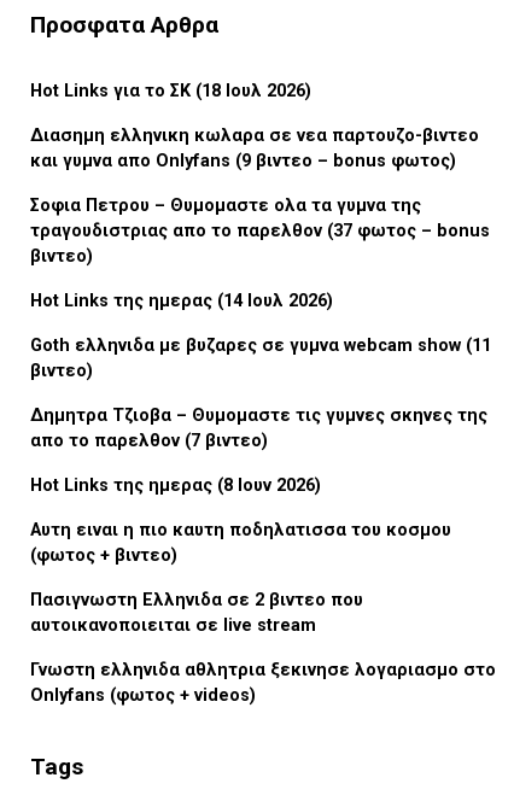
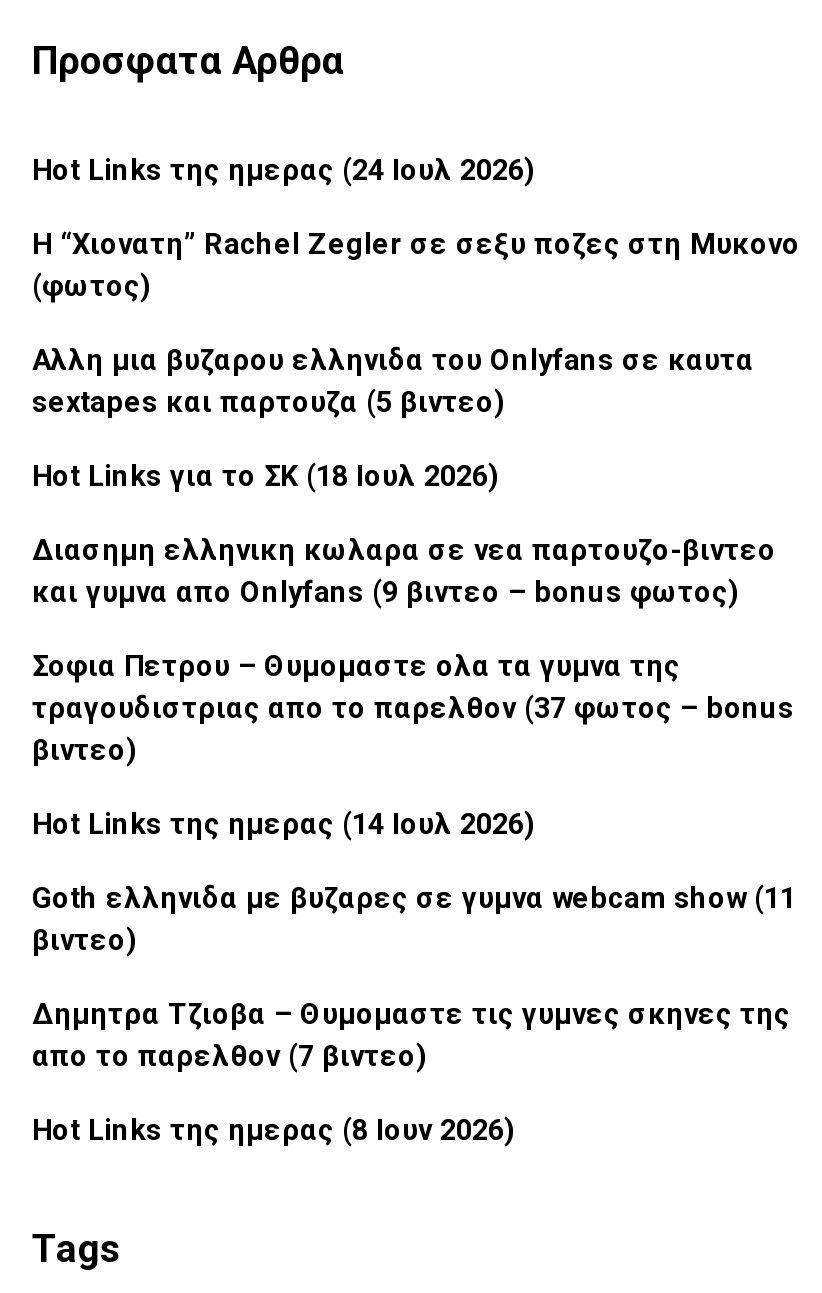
none -> [32,153,800,419] Hot Links της ημερας (24 Ιουλ 2026) | H “Χιονατη” Rachel Zegler σε σεξυ ποζες στη Μυκονο | (φωτος) | Αλλη μια βυζαρου ελληνιδα του Onlyfans σε καυτα | sextapes και παρτουζα (5 βιντεο)
moved [30,80,491,495] -> [32,459,796,1147]: Hot Links για το ΣΚ (18 Ιουλ 2026) | Διασημη ελληνικη κωλαρα σε νεα παρτουζο-βιντεο | και γυμνα απο Onlyfans (9 βιντεο – bonus φωτος) | ... | απο το παρελθον (7 βιντεο) | Hot Links της ημερας (8 Ιουν 2026)
[30,519,496,705] Αυτη ειναι η πιο καυτη ποδηλατισσα του κοσμου | (φωτος + βιντεο) | Πασιγνωστη Ελληνιδα σε 2 βιντεο που | αυτοικανοποιειται σε live stream | Γνωστη ελληνιδα αθλητρια ξεκινησε λογαριασμο στο | Onlyfans (φωτος + videos) -> none

